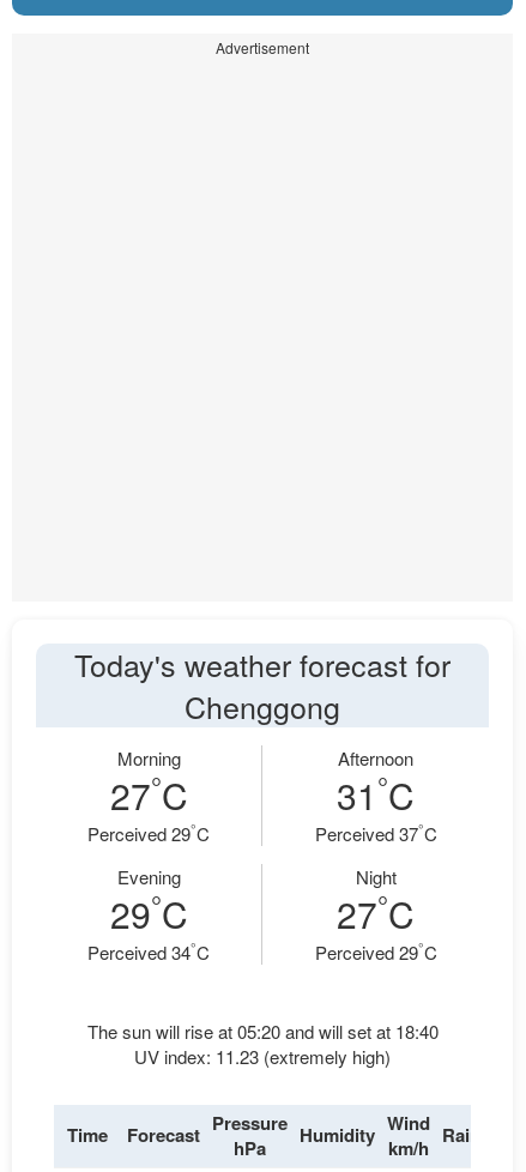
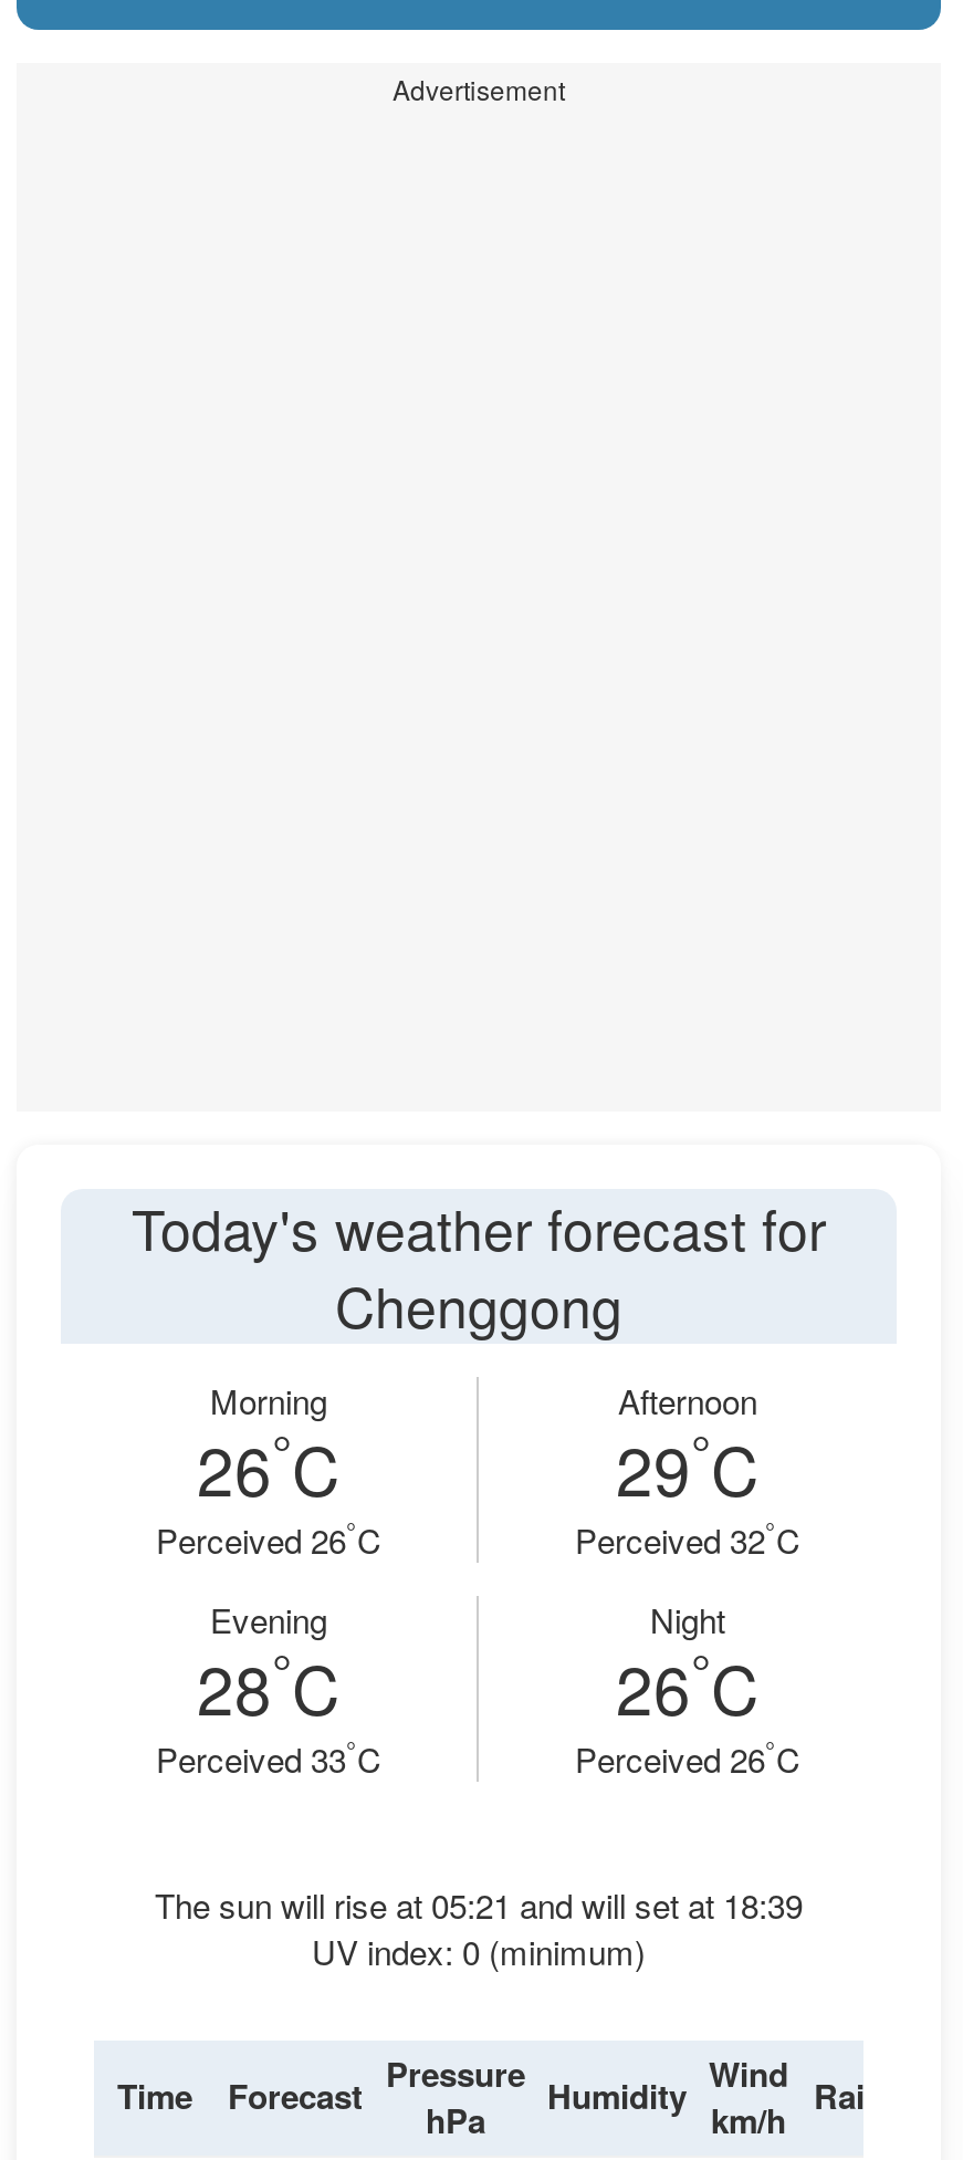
[110,766,188,821] 27°C -> [197,1414,341,1516] 26°C
[337,766,415,821] 31°C -> [616,1414,760,1516] 29°C
[87,819,210,846] Perceived 29°C -> [156,1513,381,1563] Perceived 26°C
[315,819,437,846] Perceived 37°C -> [575,1513,800,1563] Perceived 32°C
[110,884,188,940] 29°C -> [197,1633,341,1735] 28°C
[315,884,437,965] 27°C | Perceived 29°C -> [575,1633,800,1782] 26°C | Perceived 26°C
[87,938,210,965] Perceived 34°C -> [156,1732,381,1782] Perceived 33°C
[87,1019,438,1069] The sun will rise at 05:20 and will set at 18:40 | UV index: 11.23 (extremely high) -> [155,1881,803,1974] The sun will rise at 05:21 and will set at 18:39 | UV index: 0 (minimum)

